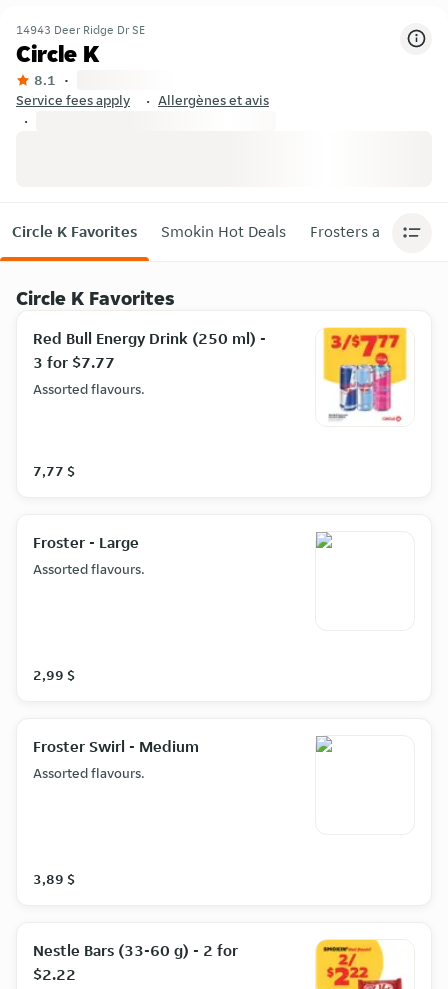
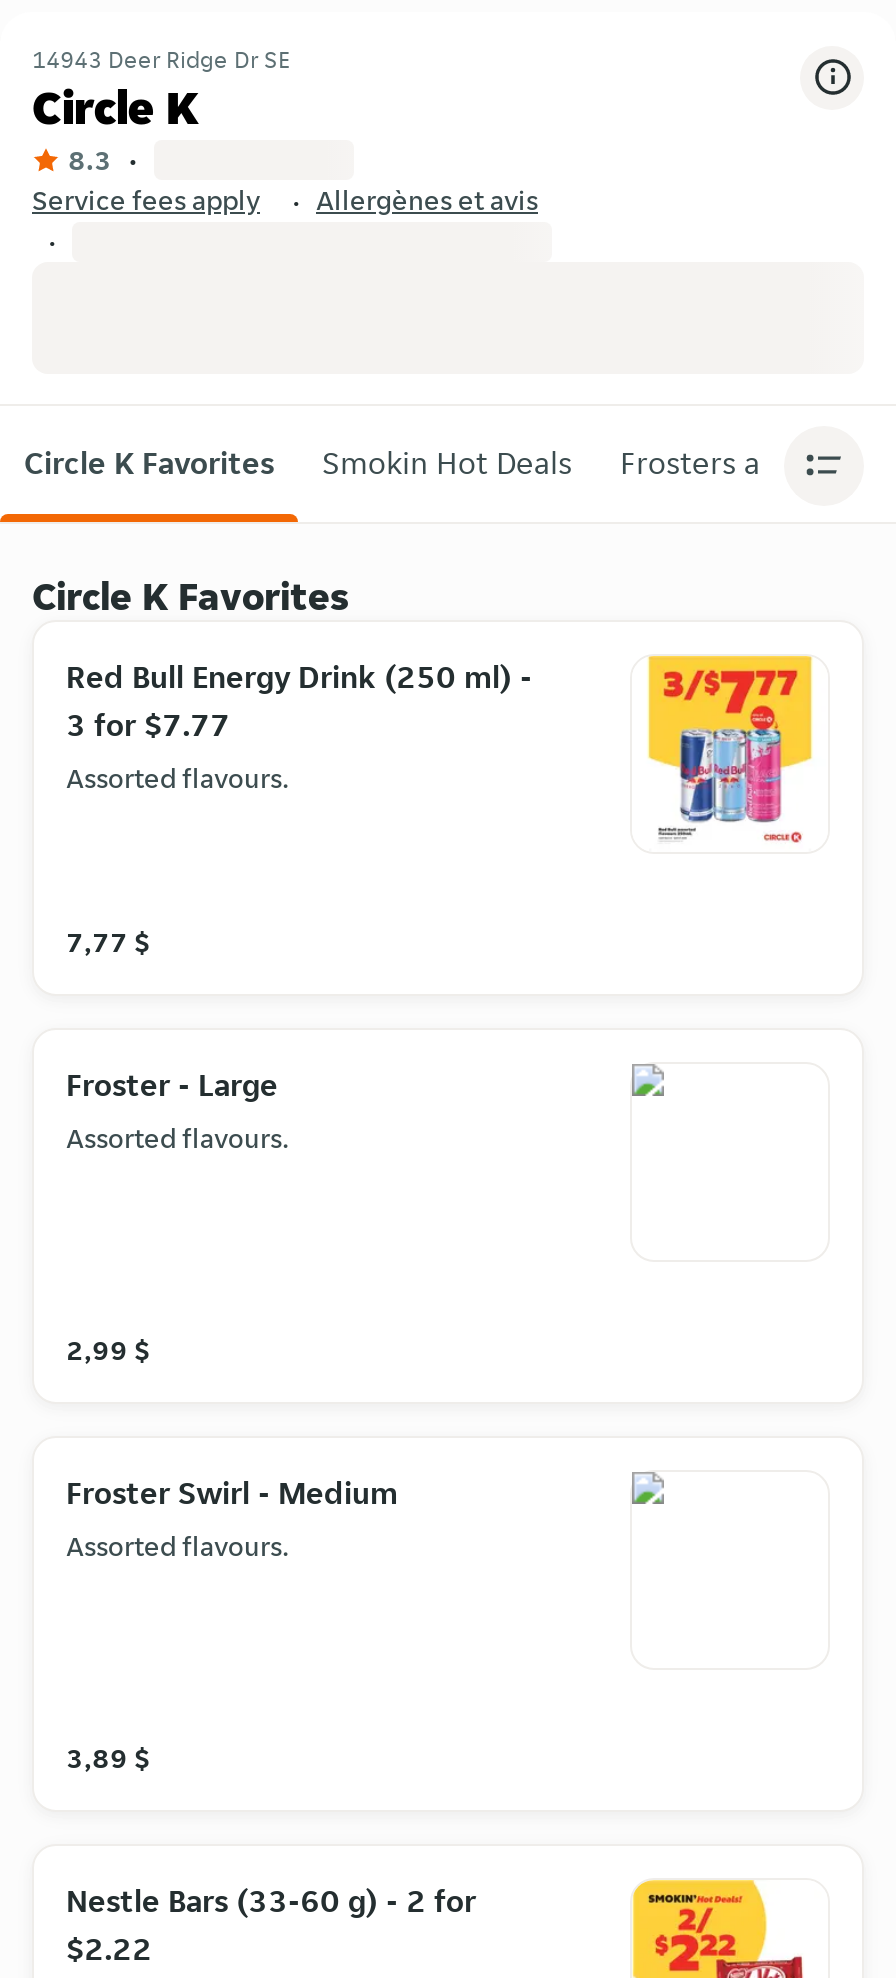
[34,71,56,89] 8.1 -> [68,142,112,178] 8.3

